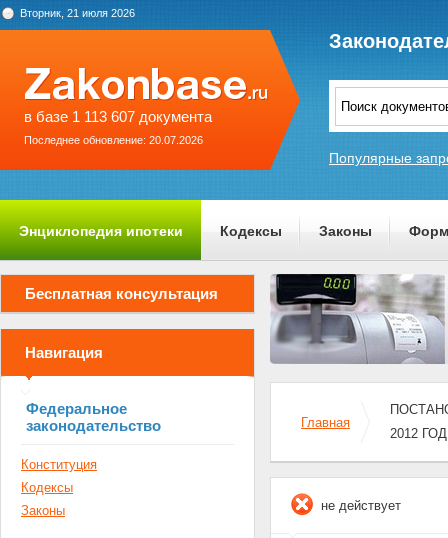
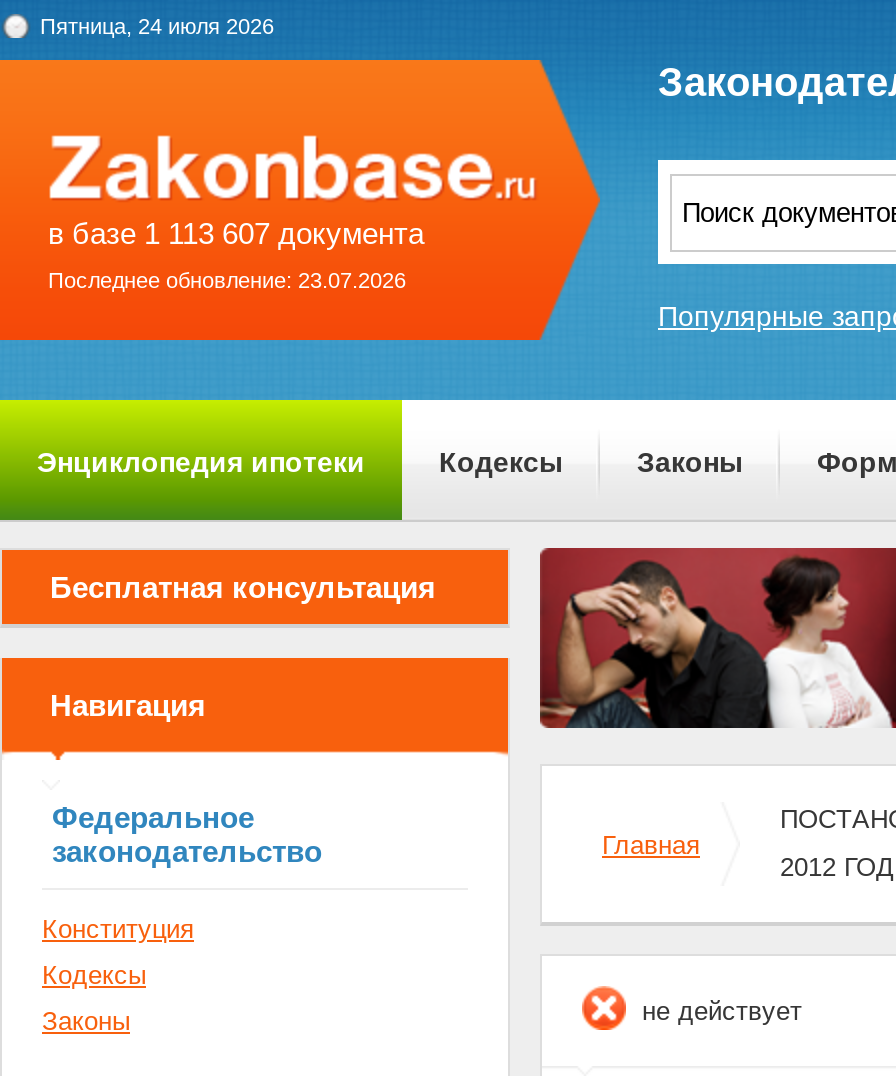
[20,7,135,19] Вторник, 21 июля 2026 -> [40,14,274,38] Пятница, 24 июля 2026
[24,134,203,146] Последнее обновление: 20.07.2026 -> [48,268,406,292] Последнее обновление: 23.07.2026
[270,273,445,364] [image] -> [538,546,890,730] [image]

